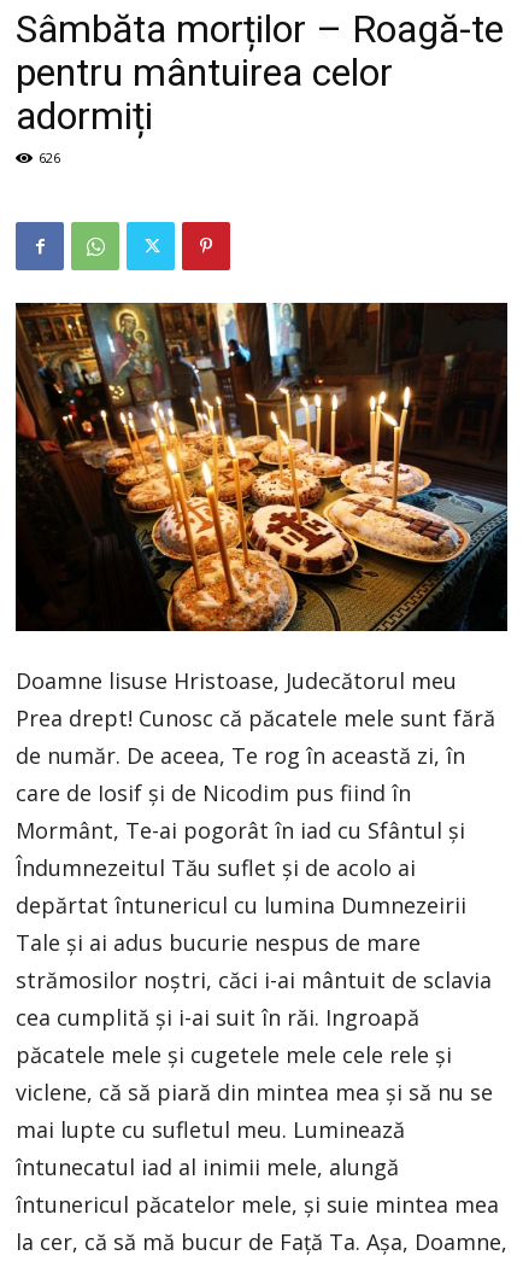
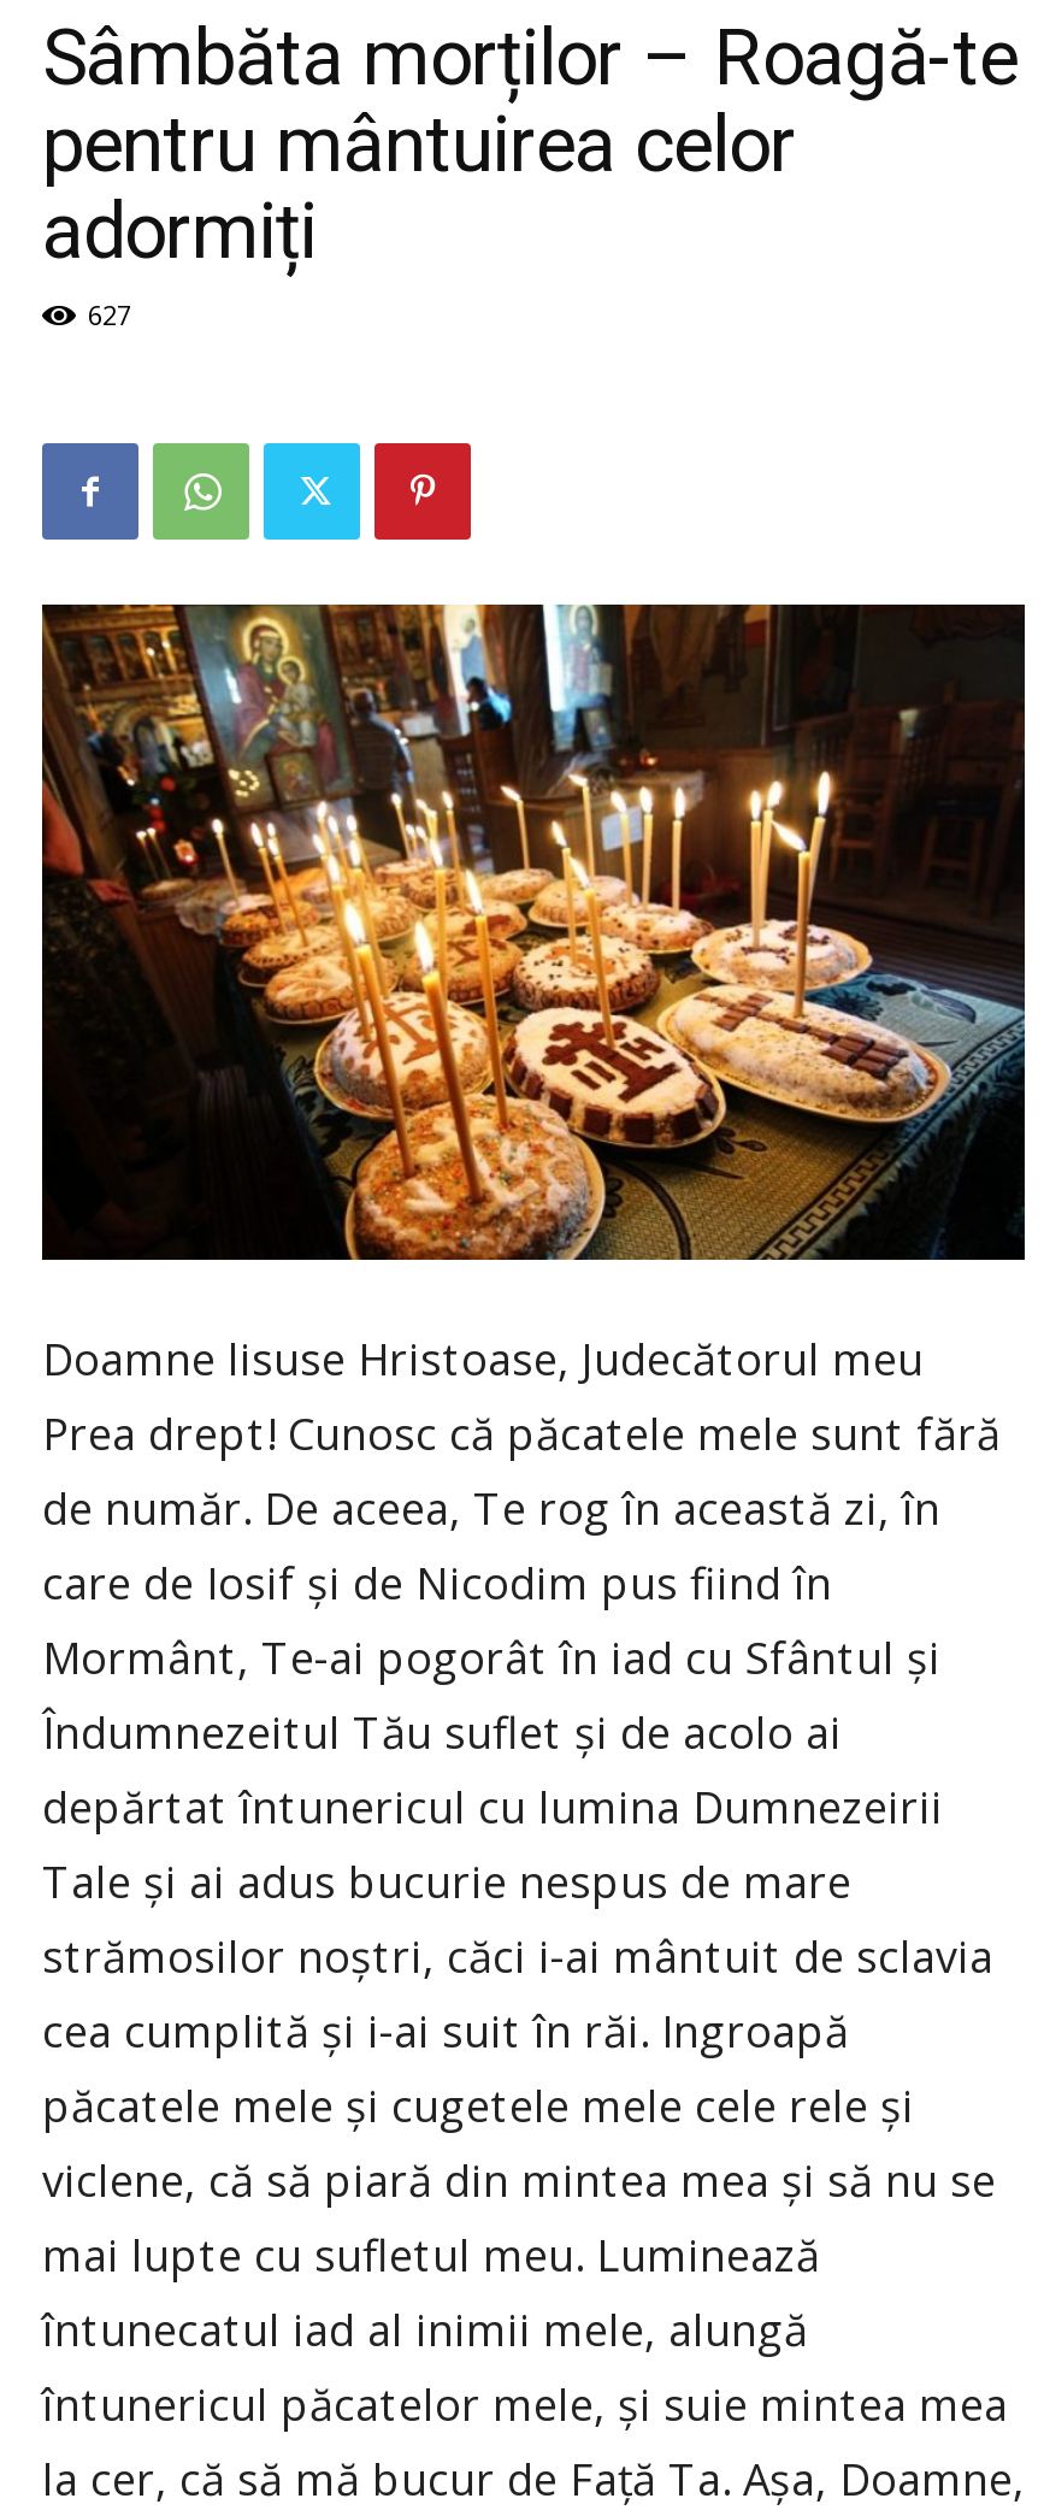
[39,148,60,167] 626 -> [88,296,131,332] 627

